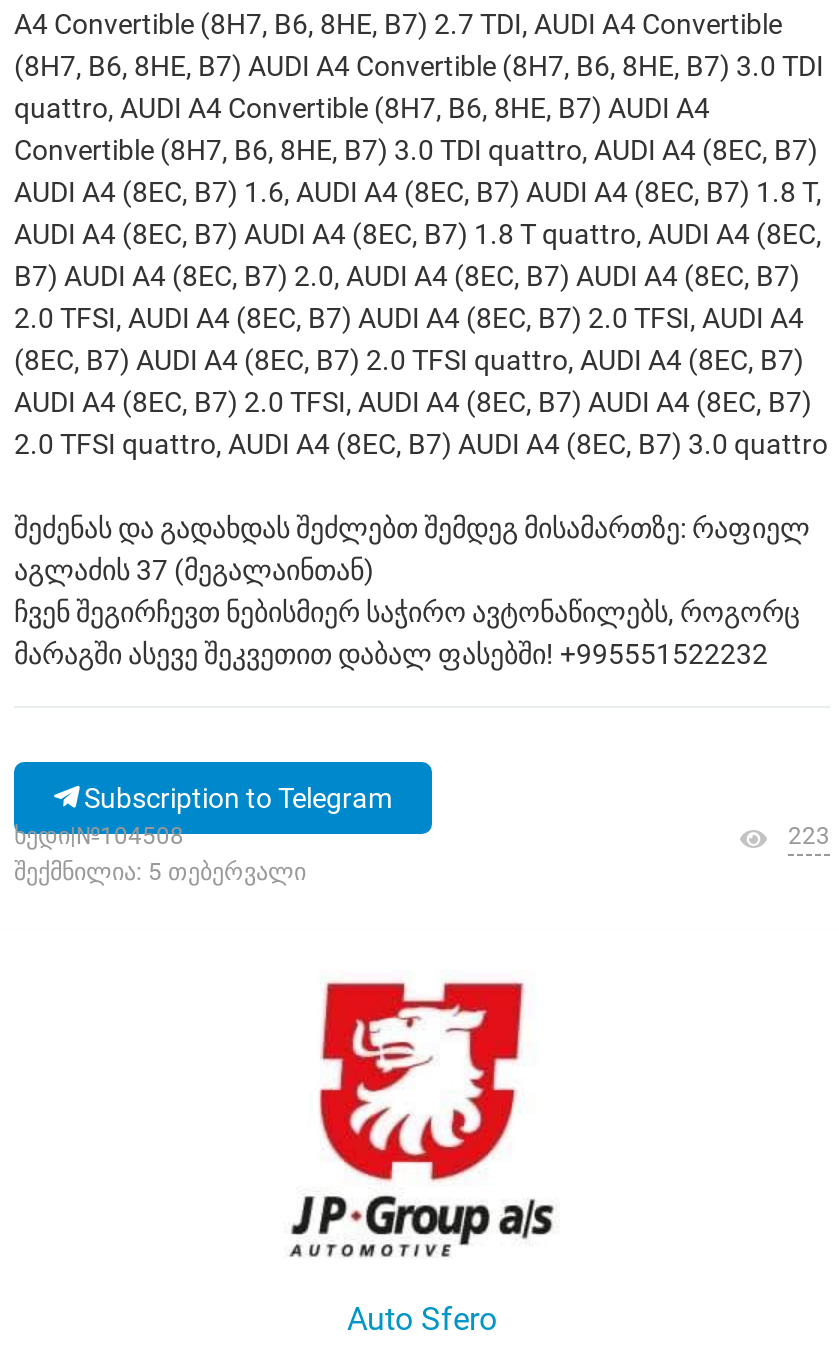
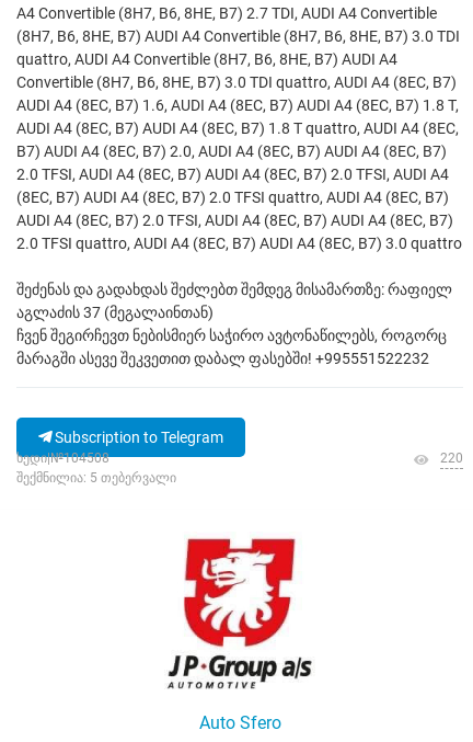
[788,822,830,850] 223 -> [440,450,463,466] 220

